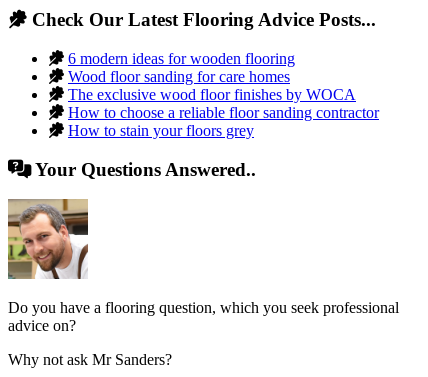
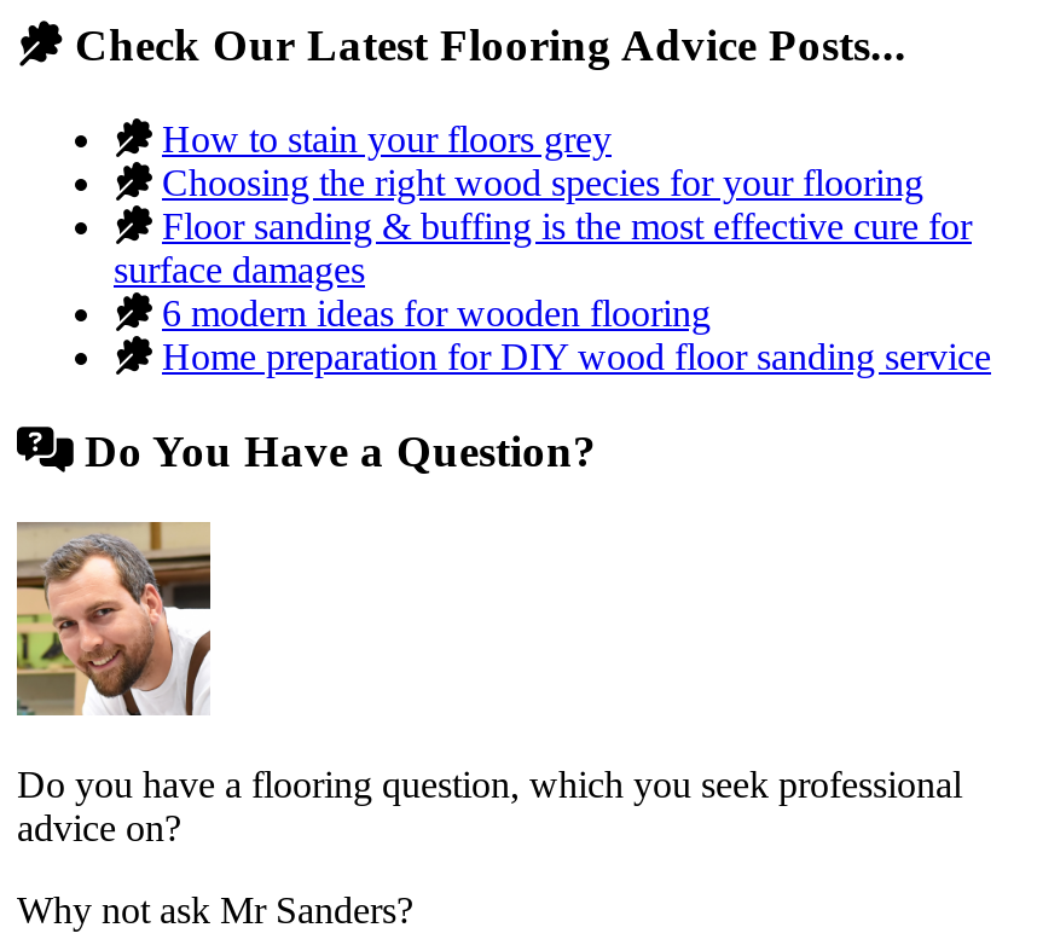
none -> [114,162,972,290] Choosing the right wood species for your flooring | Floor sanding & buffing is the most effective cure for | surface damages
moved [68,50,295,67] -> [162,292,711,334]: 6 modern ideas for wooden flooring
[68,68,379,121] Wood floor sanding for care homes | The exclusive wood floor finishes by WOCA | How to choose a reliable floor sanding contractor -> [162,336,991,377] Home preparation for DIY wood floor sanding service
moved [68,122,254,139] -> [162,118,612,160]: How to stain your floors grey
[31,159,256,180] Your Questions Answered.. -> [73,425,597,476] Do You Have a Question?

